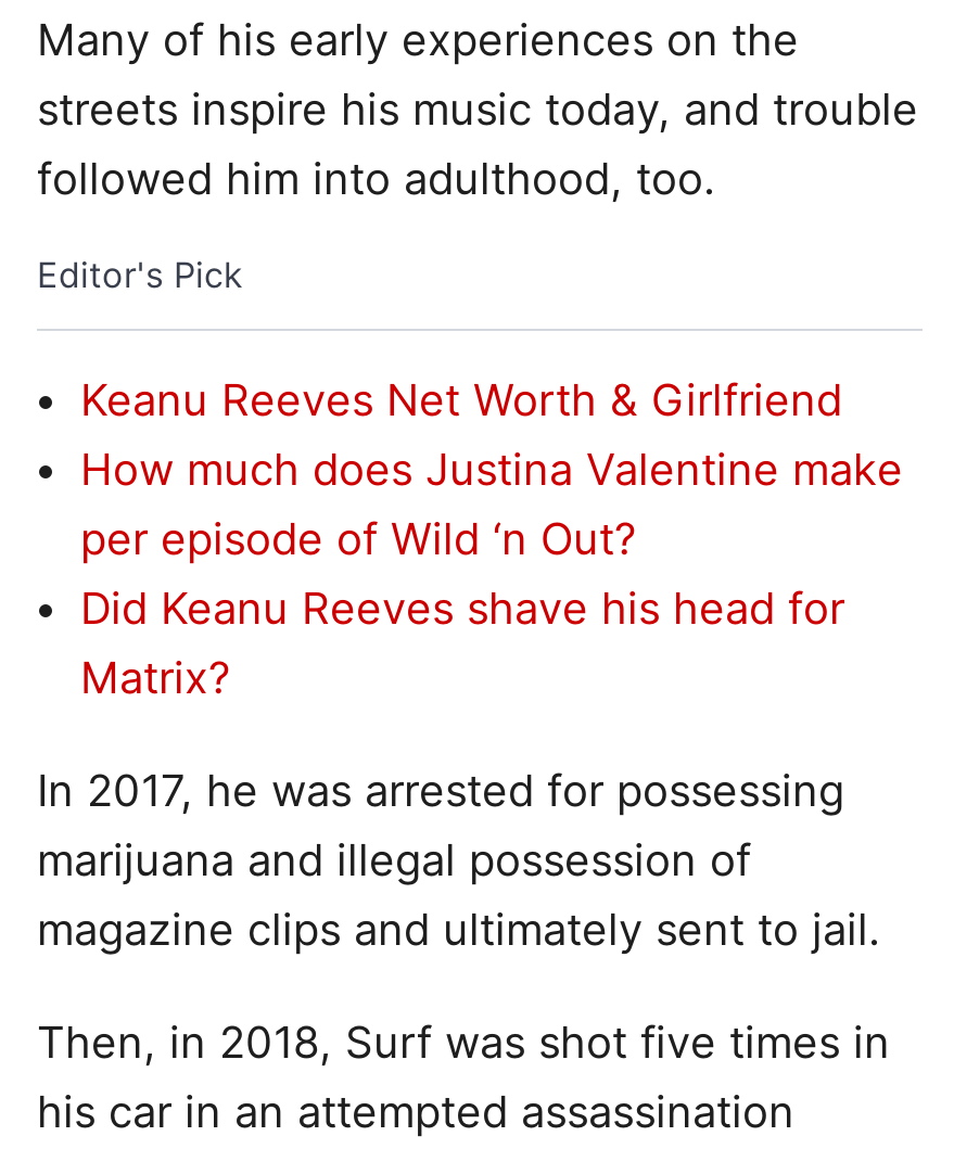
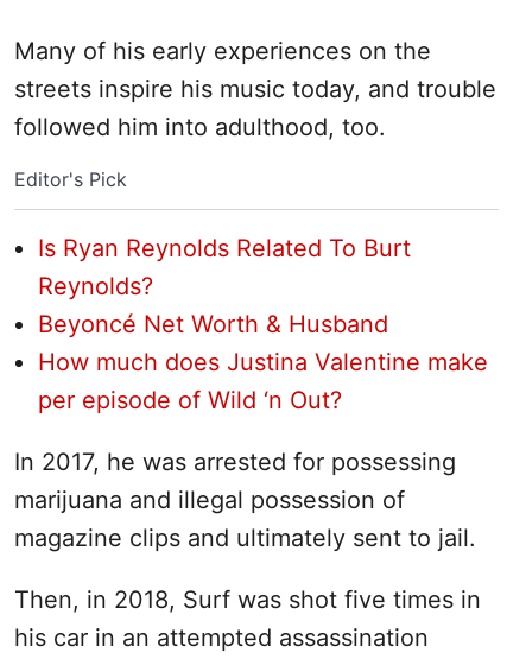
[80,374,842,426] Keanu Reeves Net Worth & Girlfriend -> [38,234,411,338] Is Ryan Reynolds Related To Burt | Reynolds? | Beyoncé Net Worth & Husband
moved [80,444,903,565] -> [38,348,488,414]: How much does Justina Valentine make | per episode of Wild ‘n Out?
[80,583,844,704] Did Keanu Reeves shave his head for | Matrix? -> none

